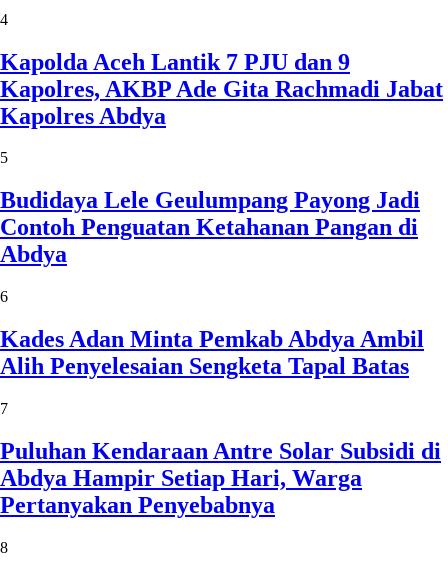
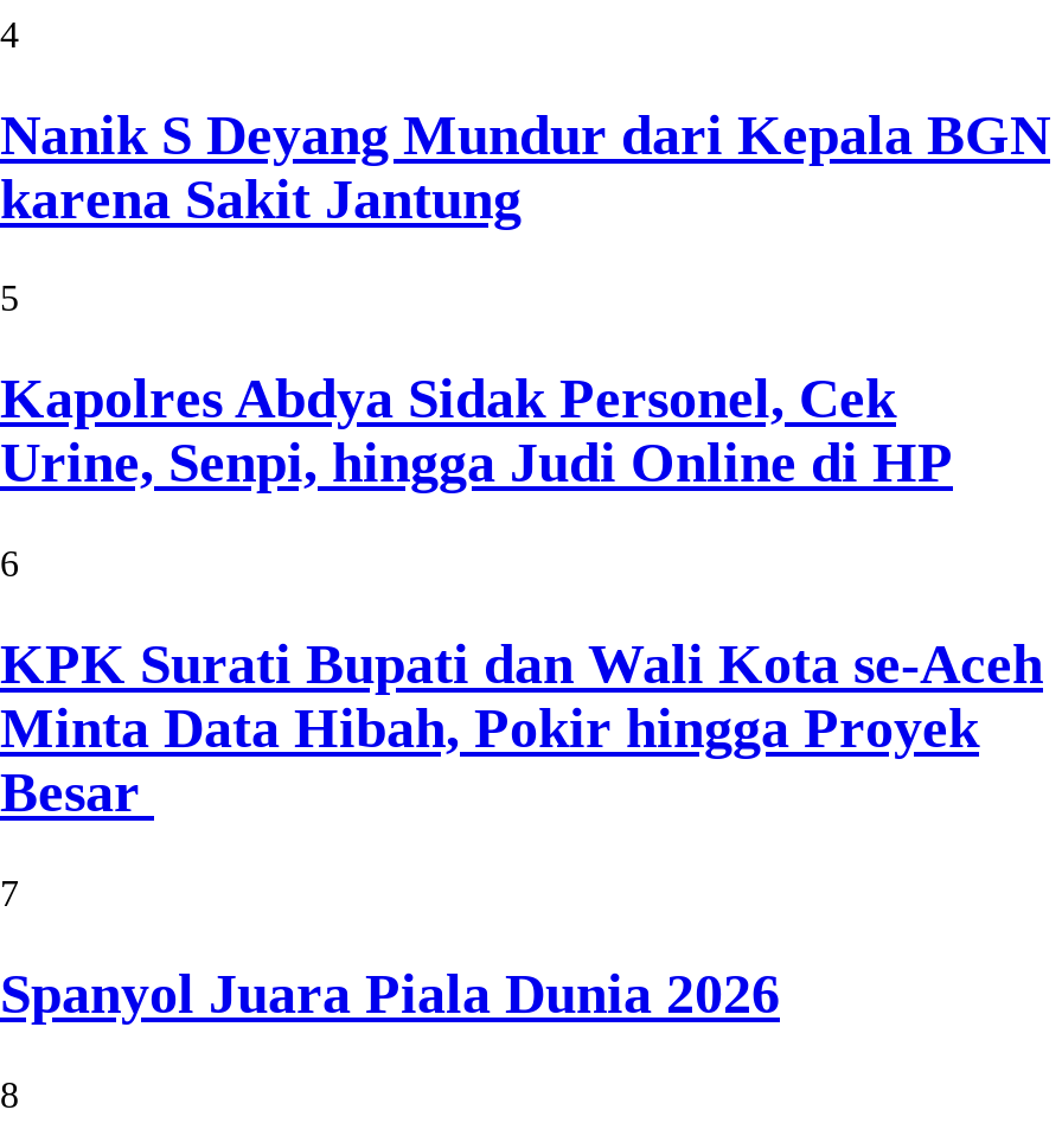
[0,48,443,128] Kapolda Aceh Lantik 7 PJU dan 9 | Kapolres, AKBP Ade Gita Rachmadi Jabat | Kapolres Abdya -> [0,103,1050,229] Nanik S Deyang Mundur dari Kepala BGN | karena Sakit Jantung
[0,187,420,267] Budidaya Lele Geulumpang Payong Jadi | Contoh Penguatan Ketahanan Pangan di | Abdya -> [0,369,953,494] Kapolres Abdya Sidak Personel, Cek | Urine, Senpi, hingga Judi Online di HP
[0,326,424,379] Kades Adan Minta Pemkab Abdya Ambil | Alih Penyelesaian Sengketa Tapal Batas -> [0,634,1043,824] KPK Surati Bupati dan Wali Kota se-Aceh | Minta Data Hibah, Pokir hingga Proyek | Besar
[0,438,441,518] Puluhan Kendaraan Antre Solar Subsidi di | Abdya Hampir Setiap Hari, Warga | Pertanyakan Penyebabnya -> [0,963,780,1025] Spanyol Juara Piala Dunia 2026

